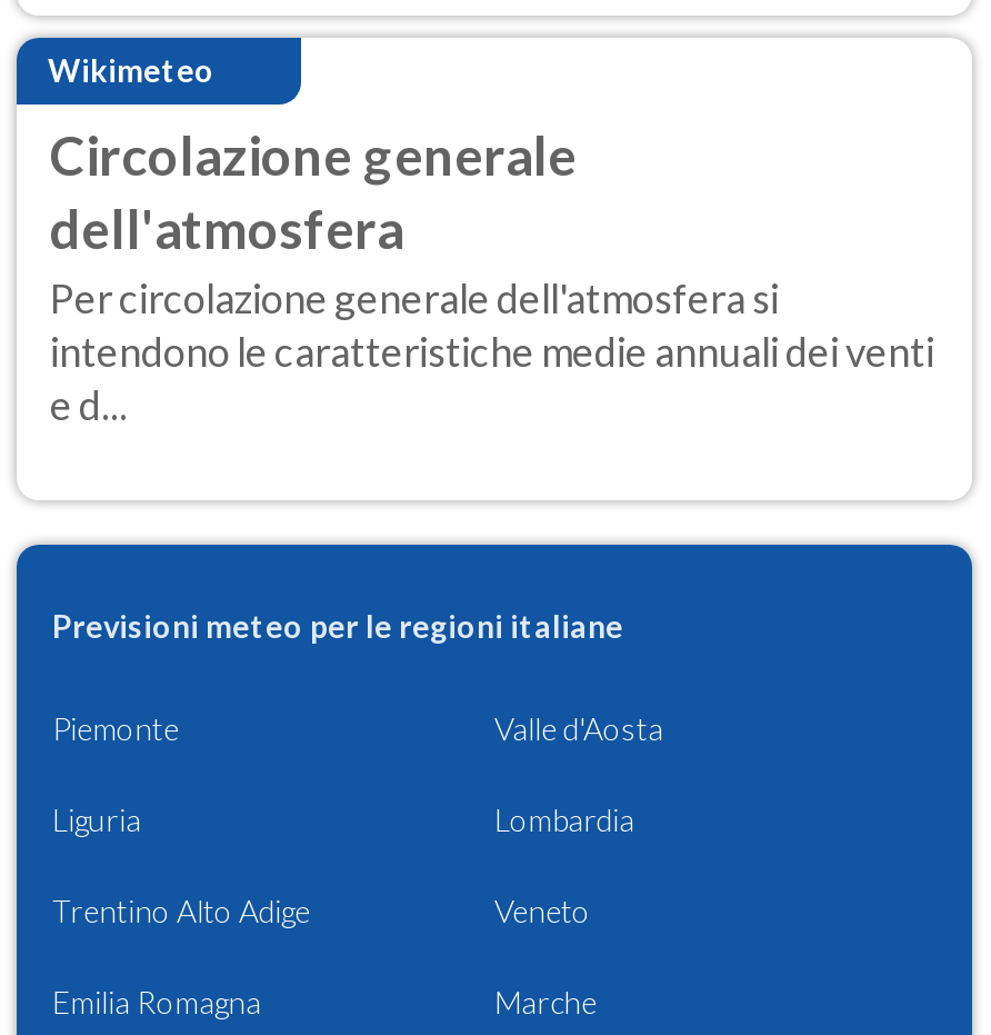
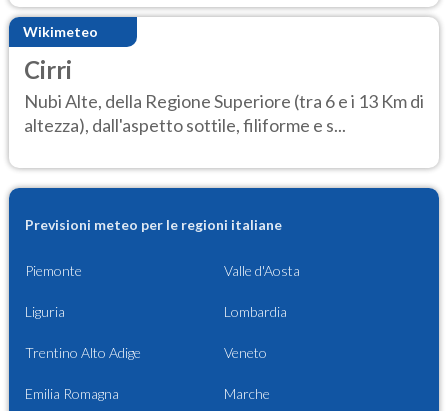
[50,122,934,430] Circolazione generale | dell'atmosfera | Per circolazione generale dell'atmosfera si | intendono le caratteristiche medie annuali dei venti | e d... -> [24,55,424,136] Cirri | Nubi Alte, della Regione Superiore (tra 6 e i 13 Km di | altezza), dall'aspetto sottile, filiforme e s...

